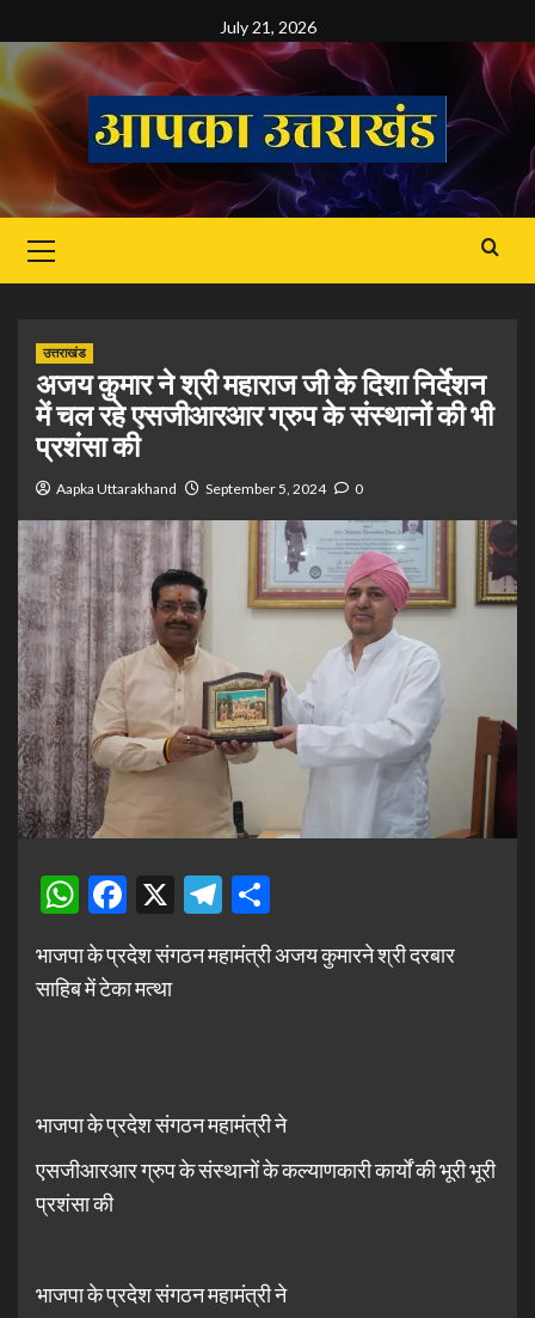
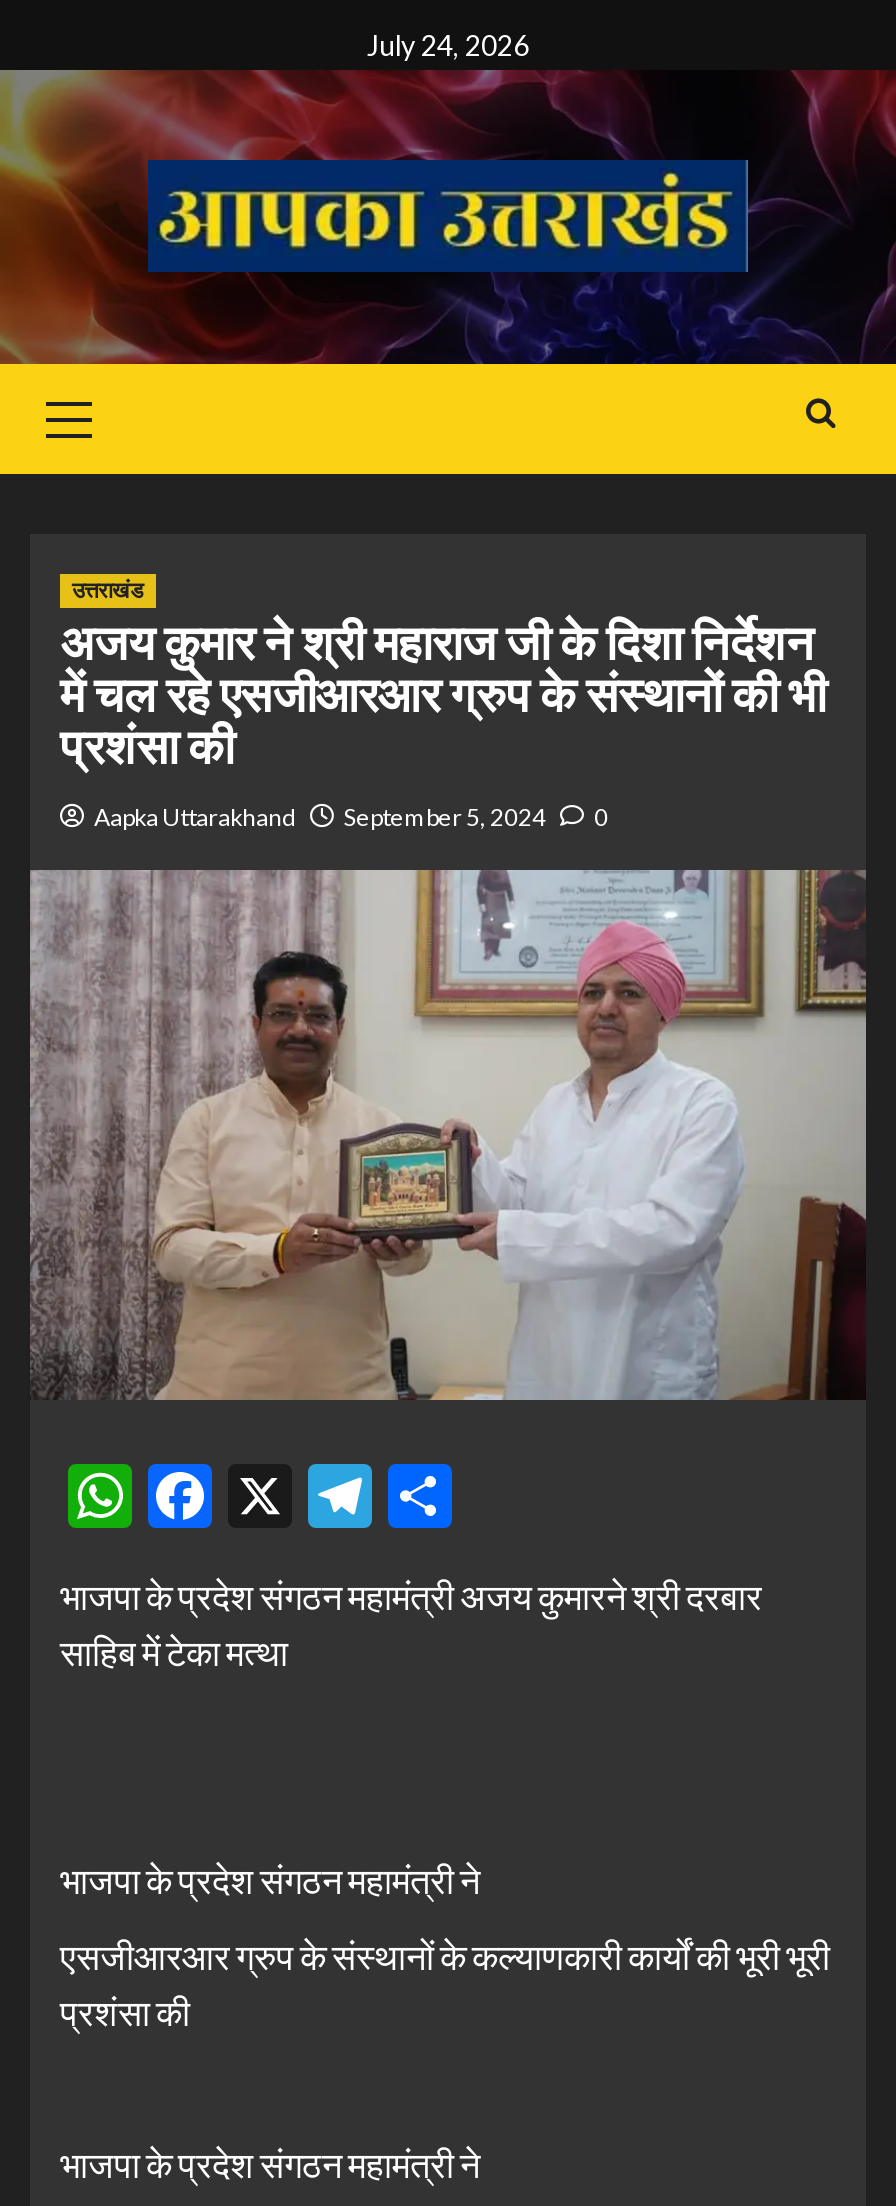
[219,17,316,37] July 21, 2026 -> [367,28,529,62] July 24, 2026

